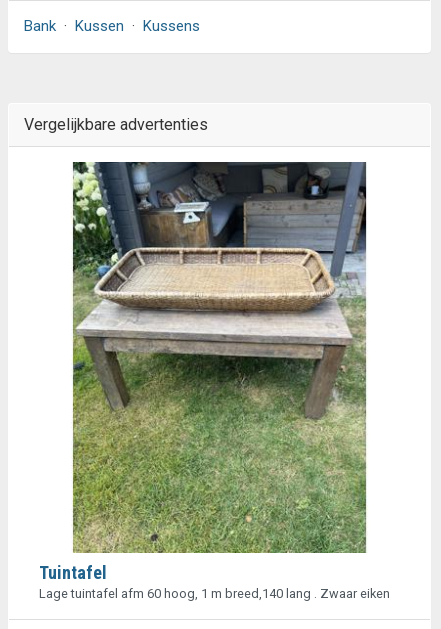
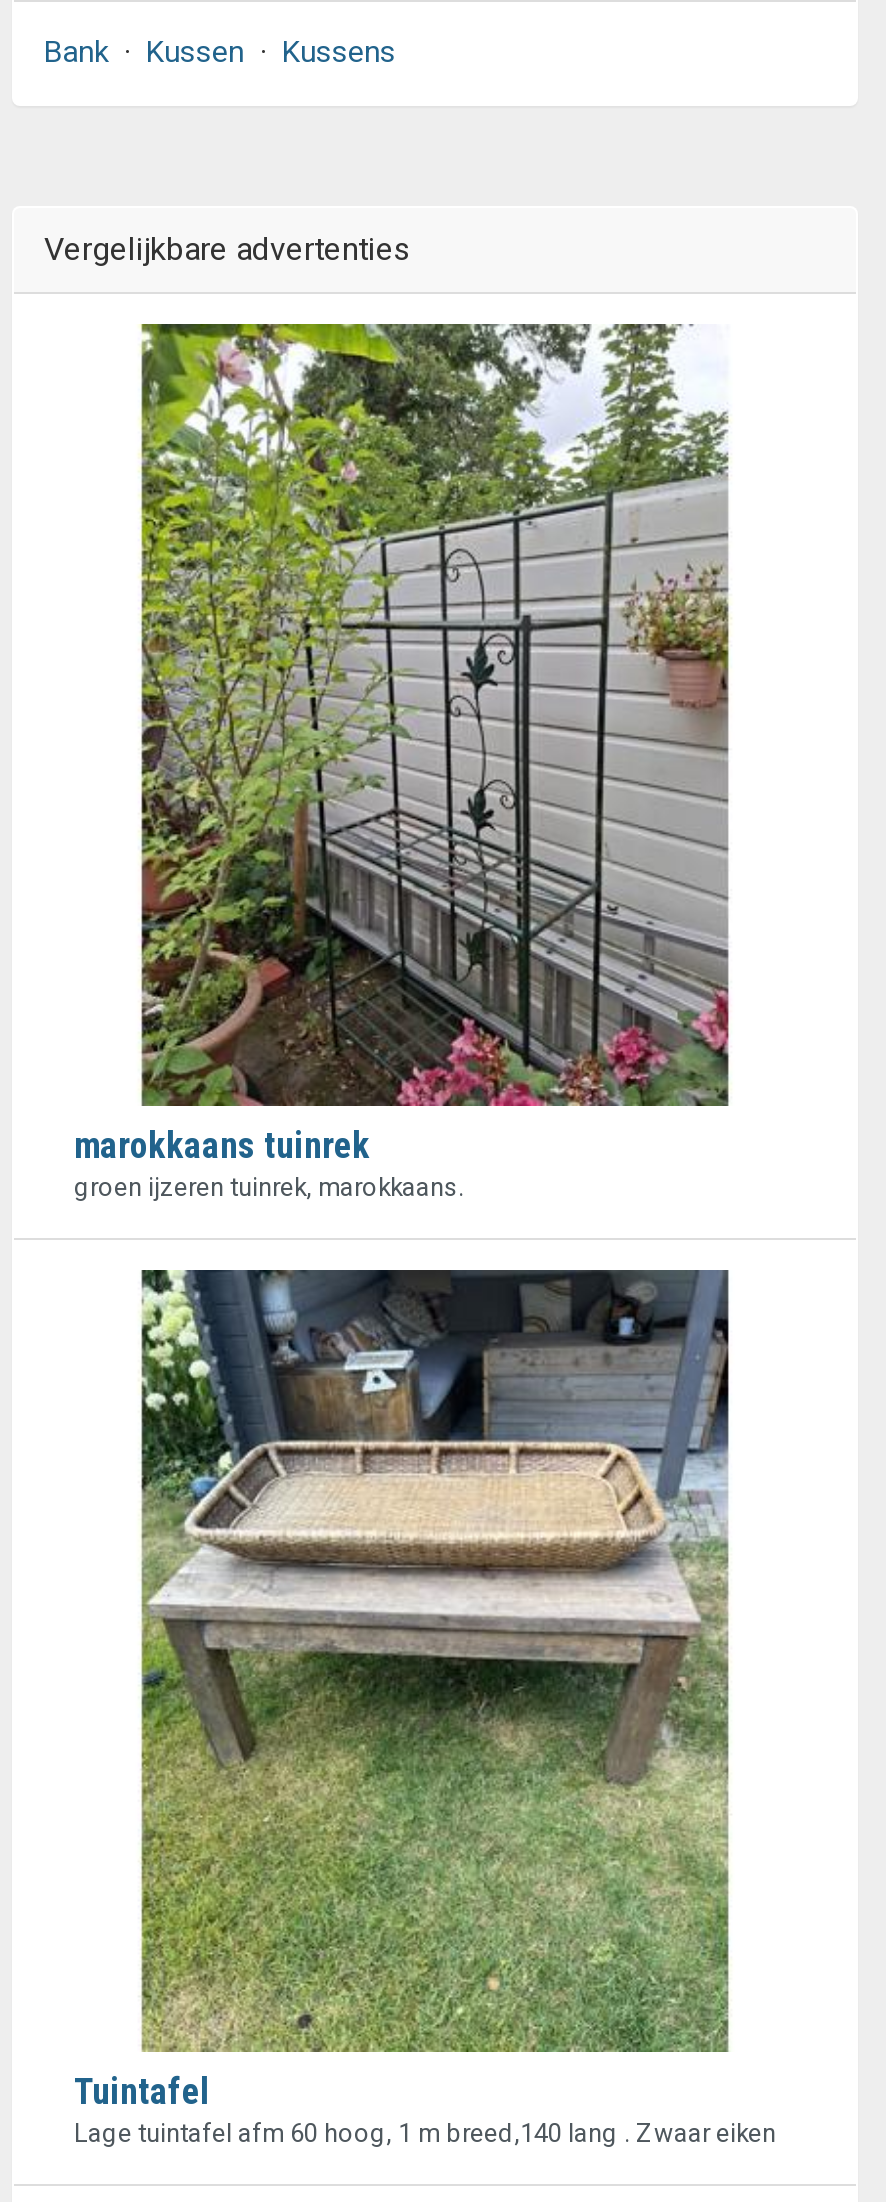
none -> [74,322,730,1202] [image] | marokkaans tuinrek | groen ijzeren tuinrek, marokkaans.

